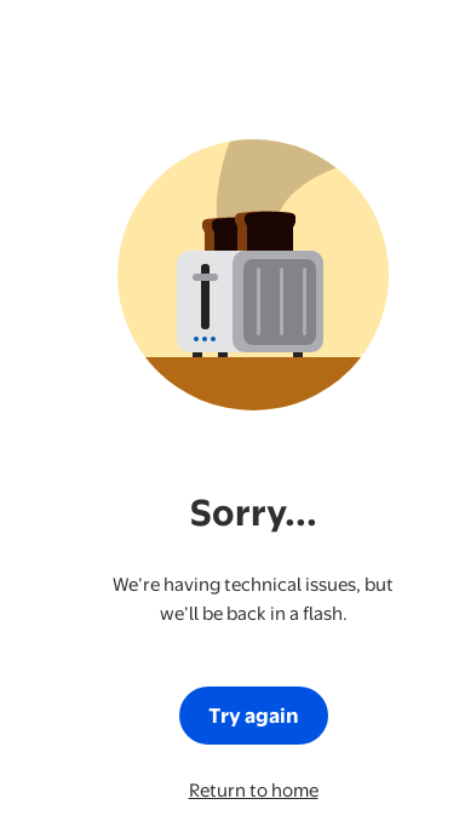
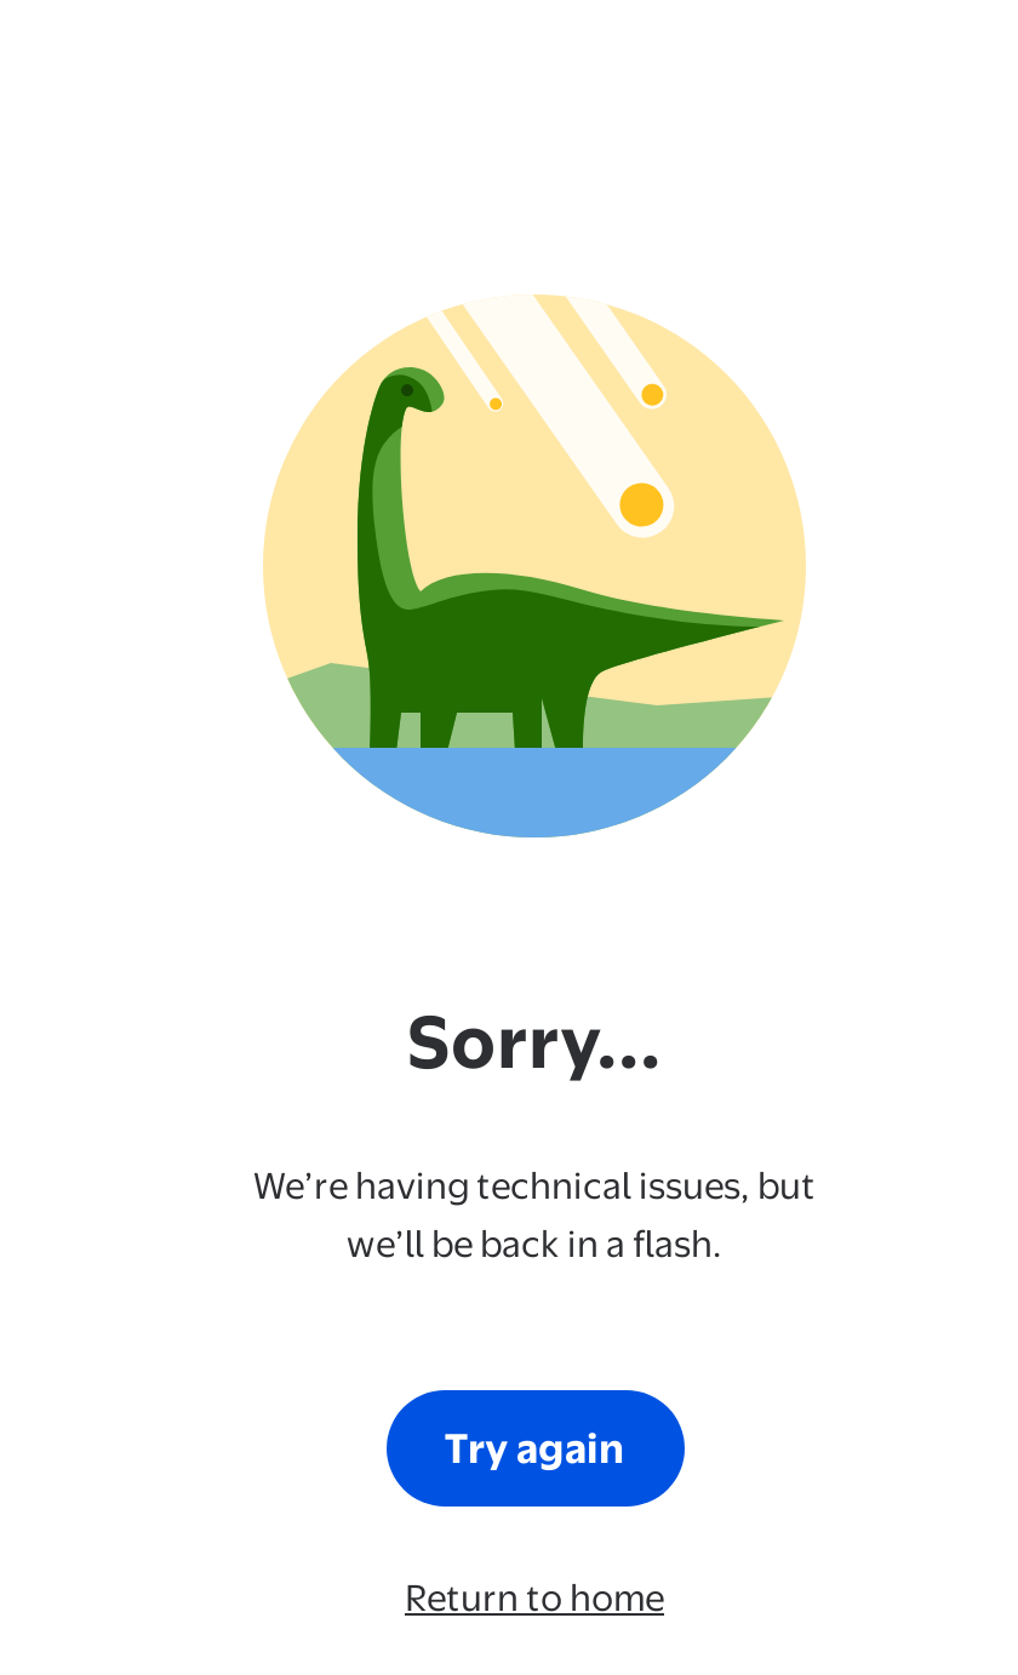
[131,139,373,412] [image] -> [287,297,782,840] [image]

